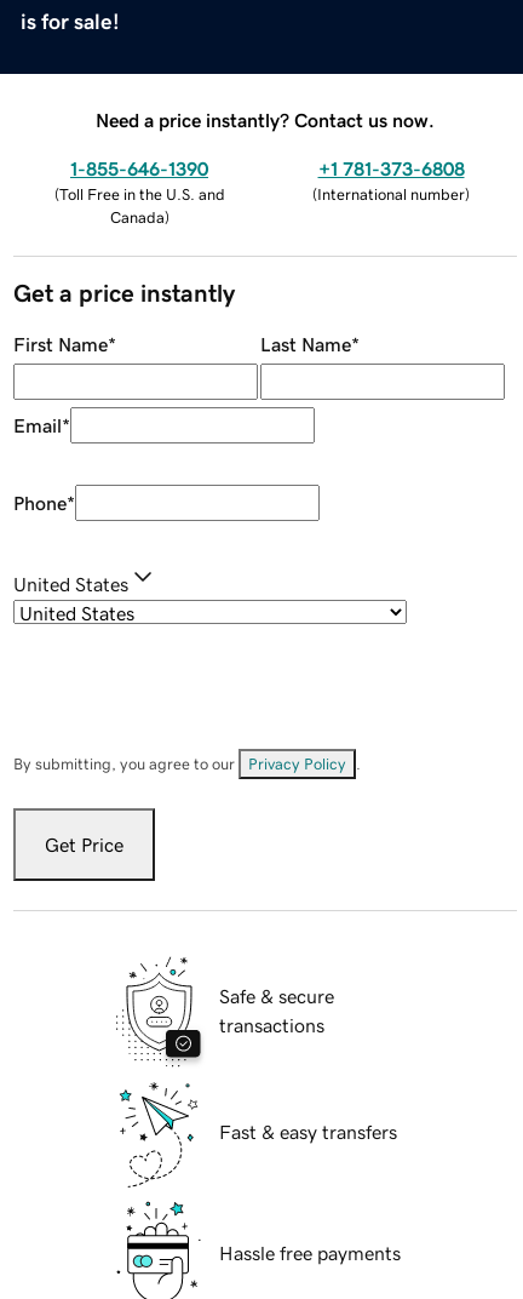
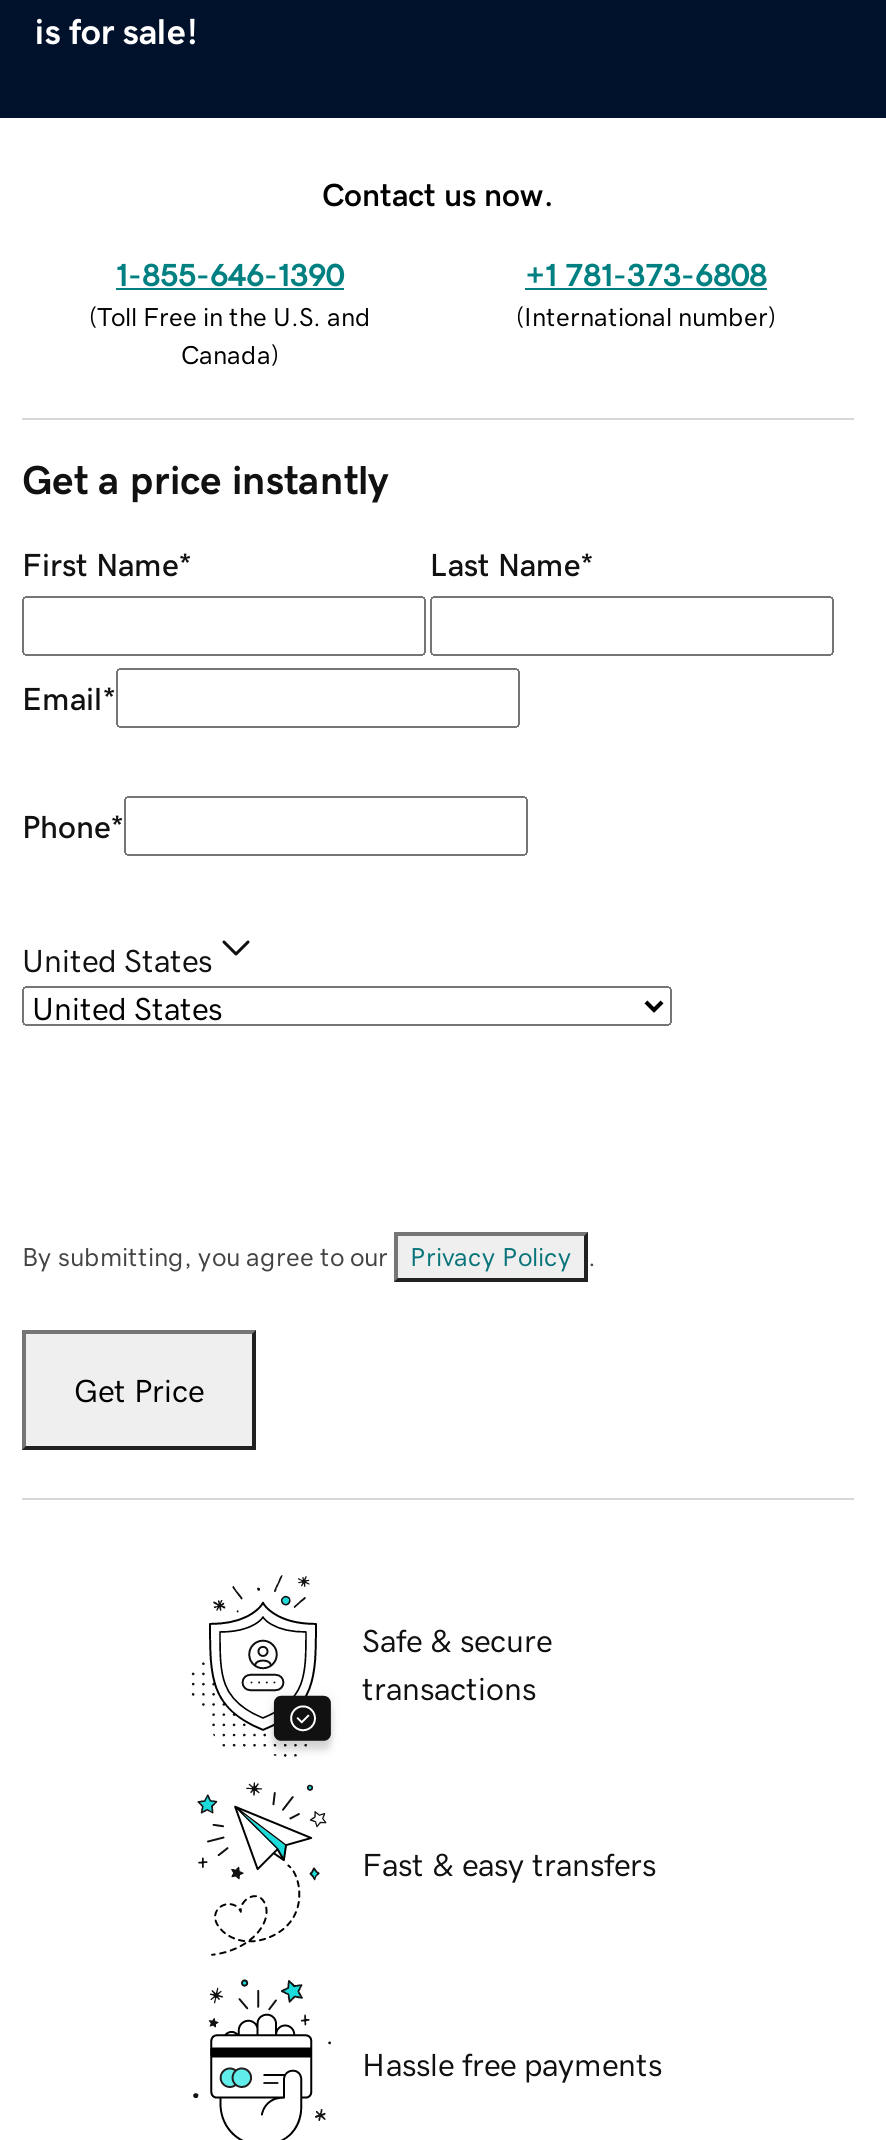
[96,110,435,129] Need a price instantly? Contact us now. -> [322,177,554,209] Contact us now.

